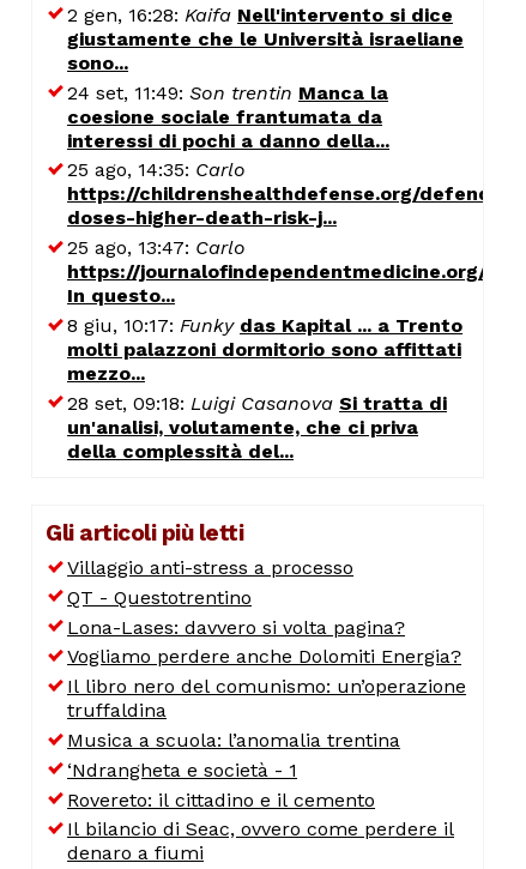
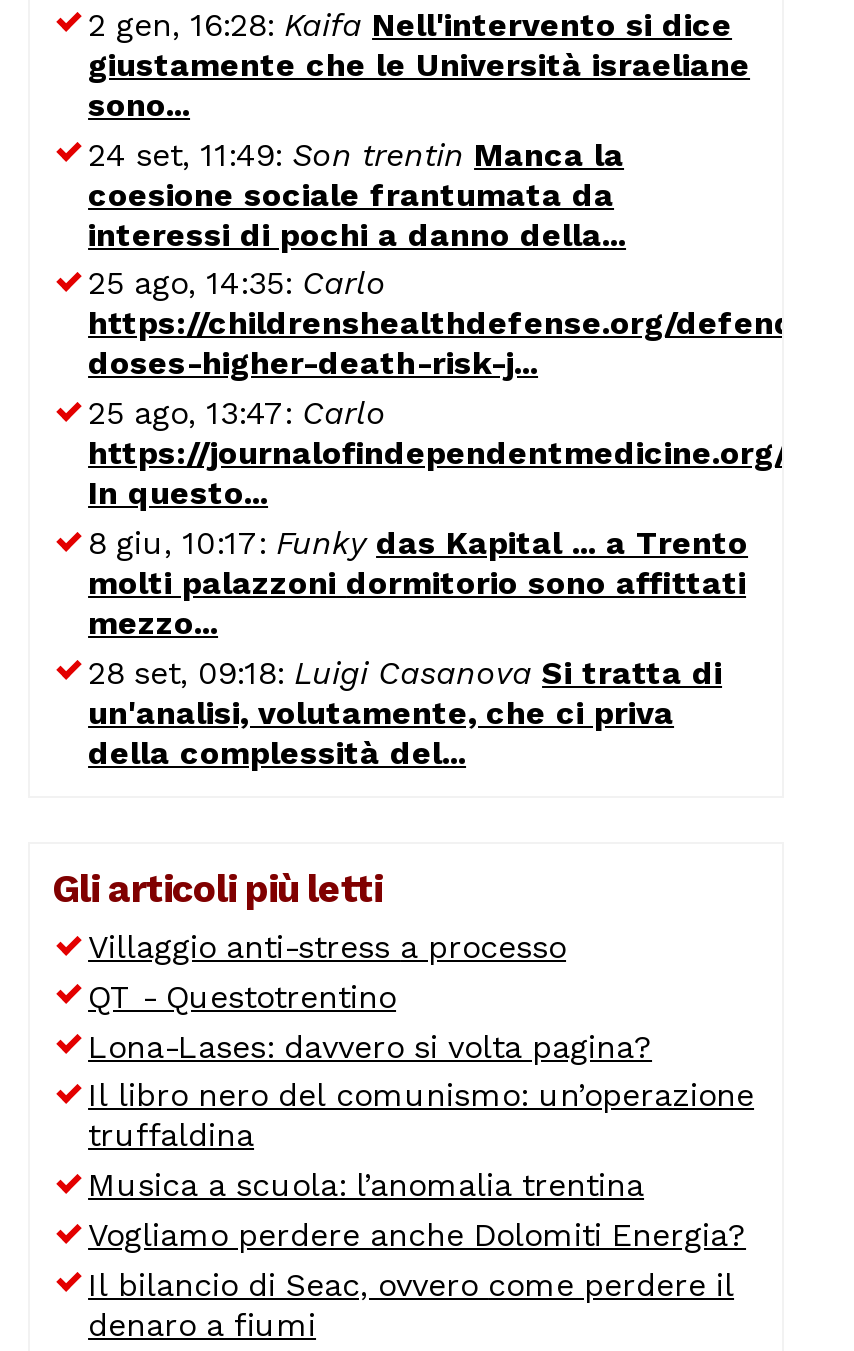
moved [67,645,461,668] -> [88,1216,746,1254]: Vogliamo perdere anche Dolomiti Energia?
[67,758,375,811] ‘Ndrangheta e società - 1 | Rovereto: il cittadino e il cemento -> none

